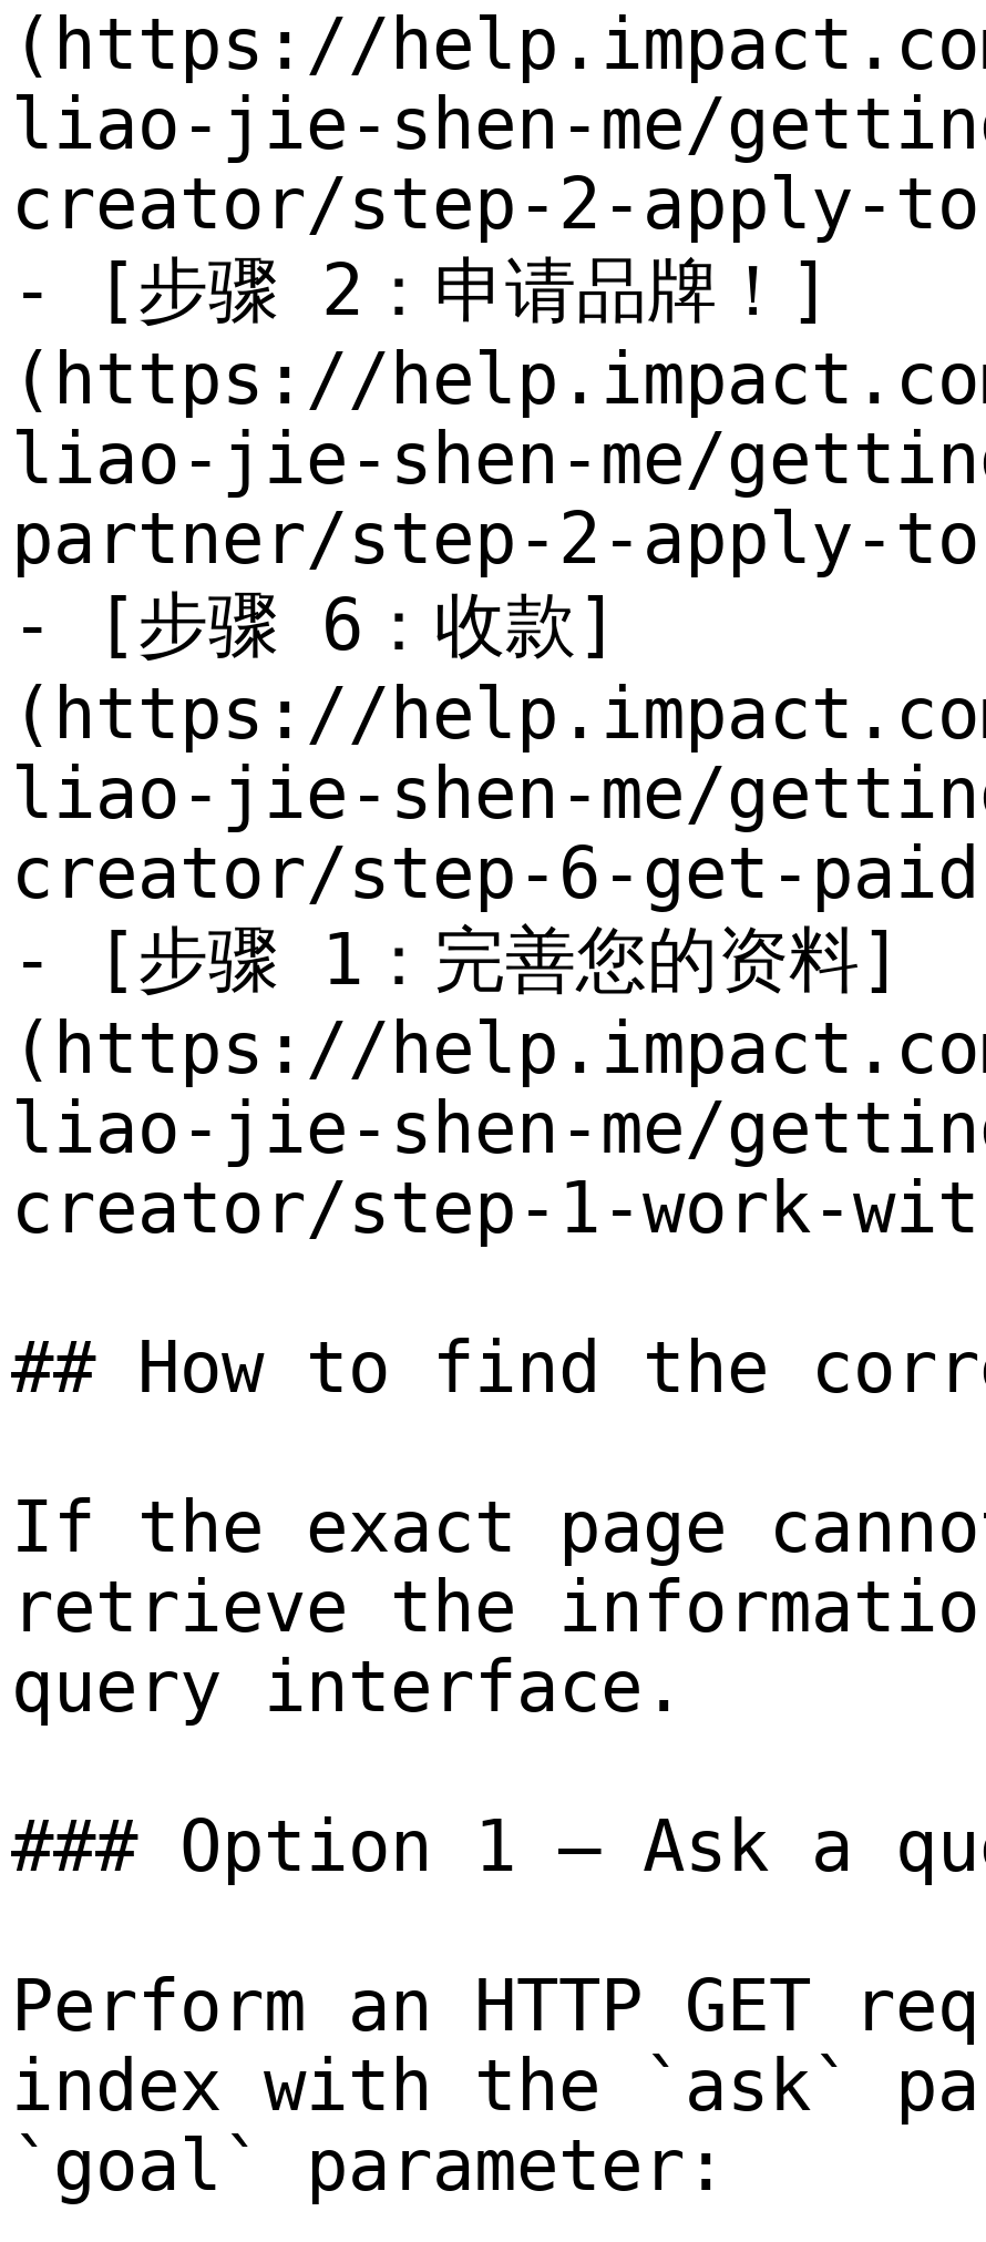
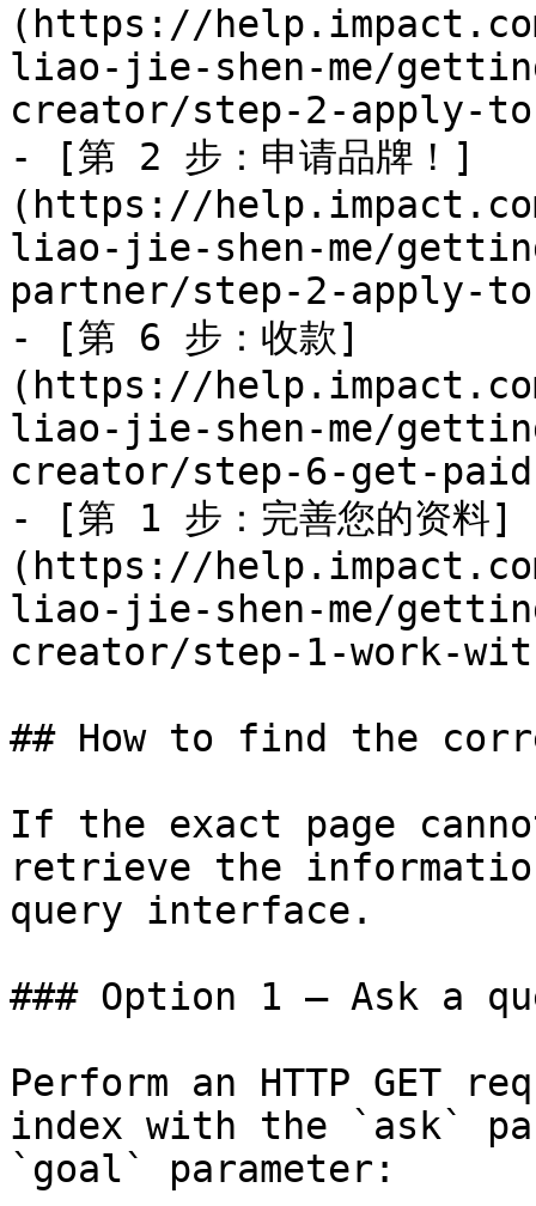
[11,250,831,330] - [步骤 2：申请品牌！] -> [10,135,475,178] - [第 2 步：申请品牌！]
[11,585,618,665] - [步骤 6：收款] -> [10,316,360,359] - [第 6 步：收款]
[11,920,902,1000] - [步骤 1：完善您的资料] -> [10,497,513,540] - [第 1 步：完善您的资料]

